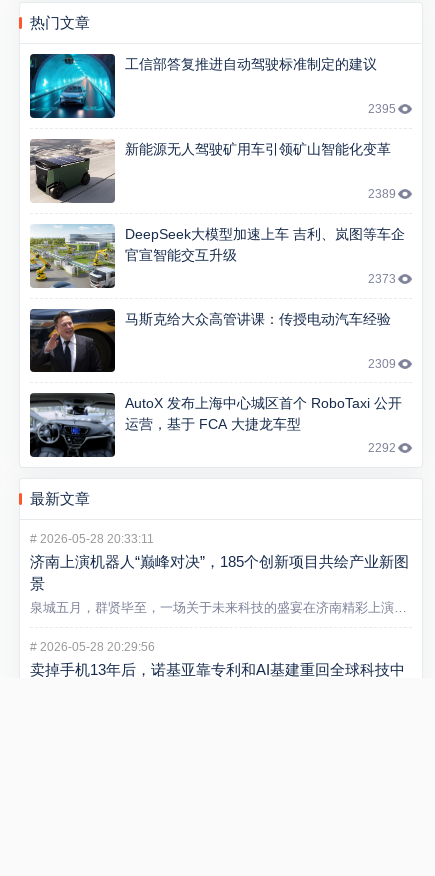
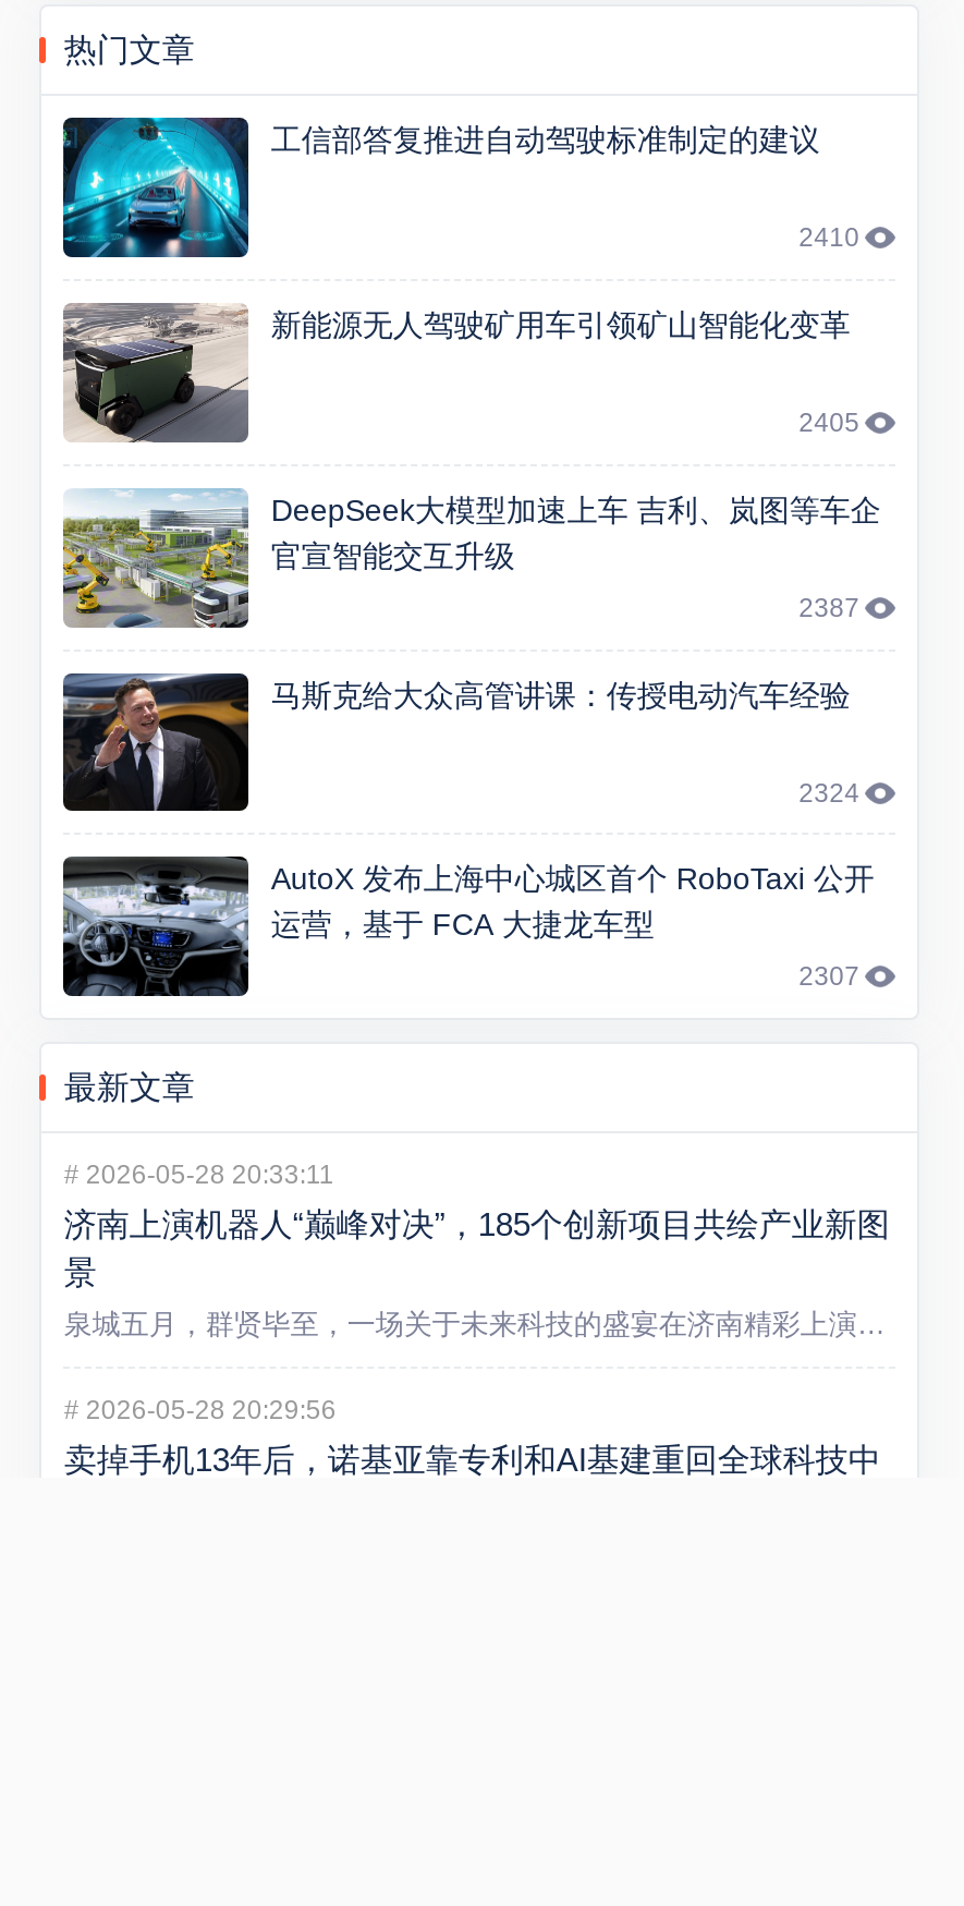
[368,102,396,116] 2395 -> [799,223,860,253] 2410
[368,187,396,201] 2389 -> [799,408,860,438] 2405
[368,272,396,286] 2373 -> [799,592,860,623] 2387
[368,356,396,370] 2309 -> [799,777,860,808] 2324
[368,441,396,455] 2292 -> [799,962,860,992] 2307

